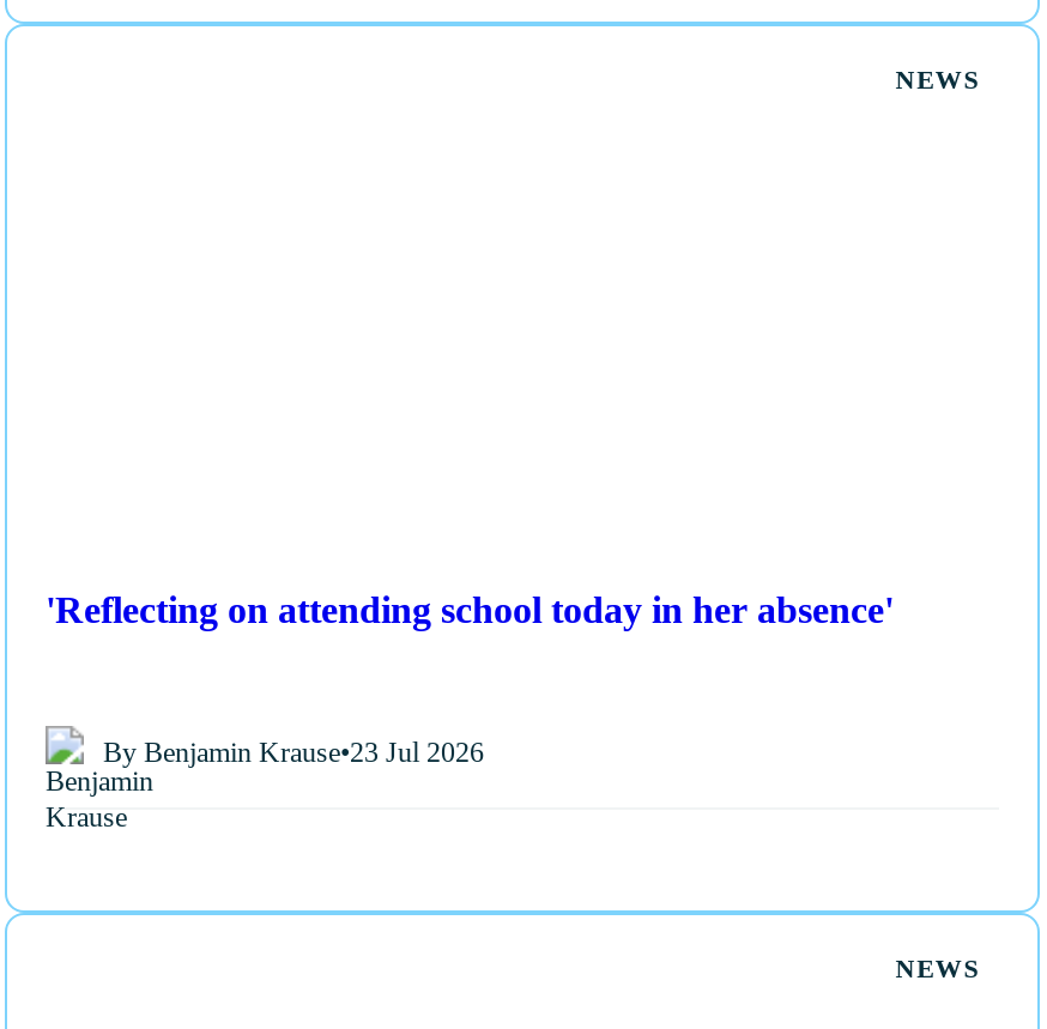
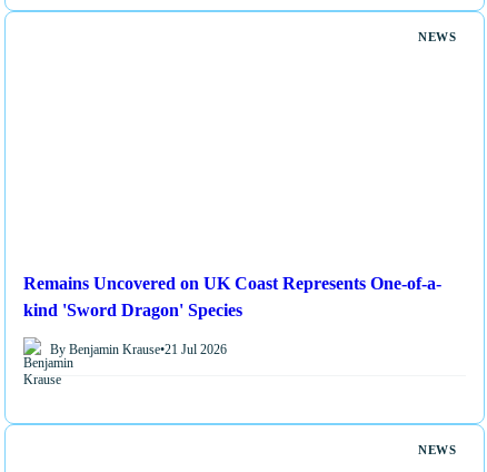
[46,589,894,630] 'Reflecting on attending school today in her absence' -> [23,274,441,319] Remains Uncovered on UK Coast Represents One-of-a- | kind 'Sword Dragon' Species
[103,736,484,770] By Benjamin Krause•23 Jul 2026 -> [50,342,227,358] By Benjamin Krause•21 Jul 2026

